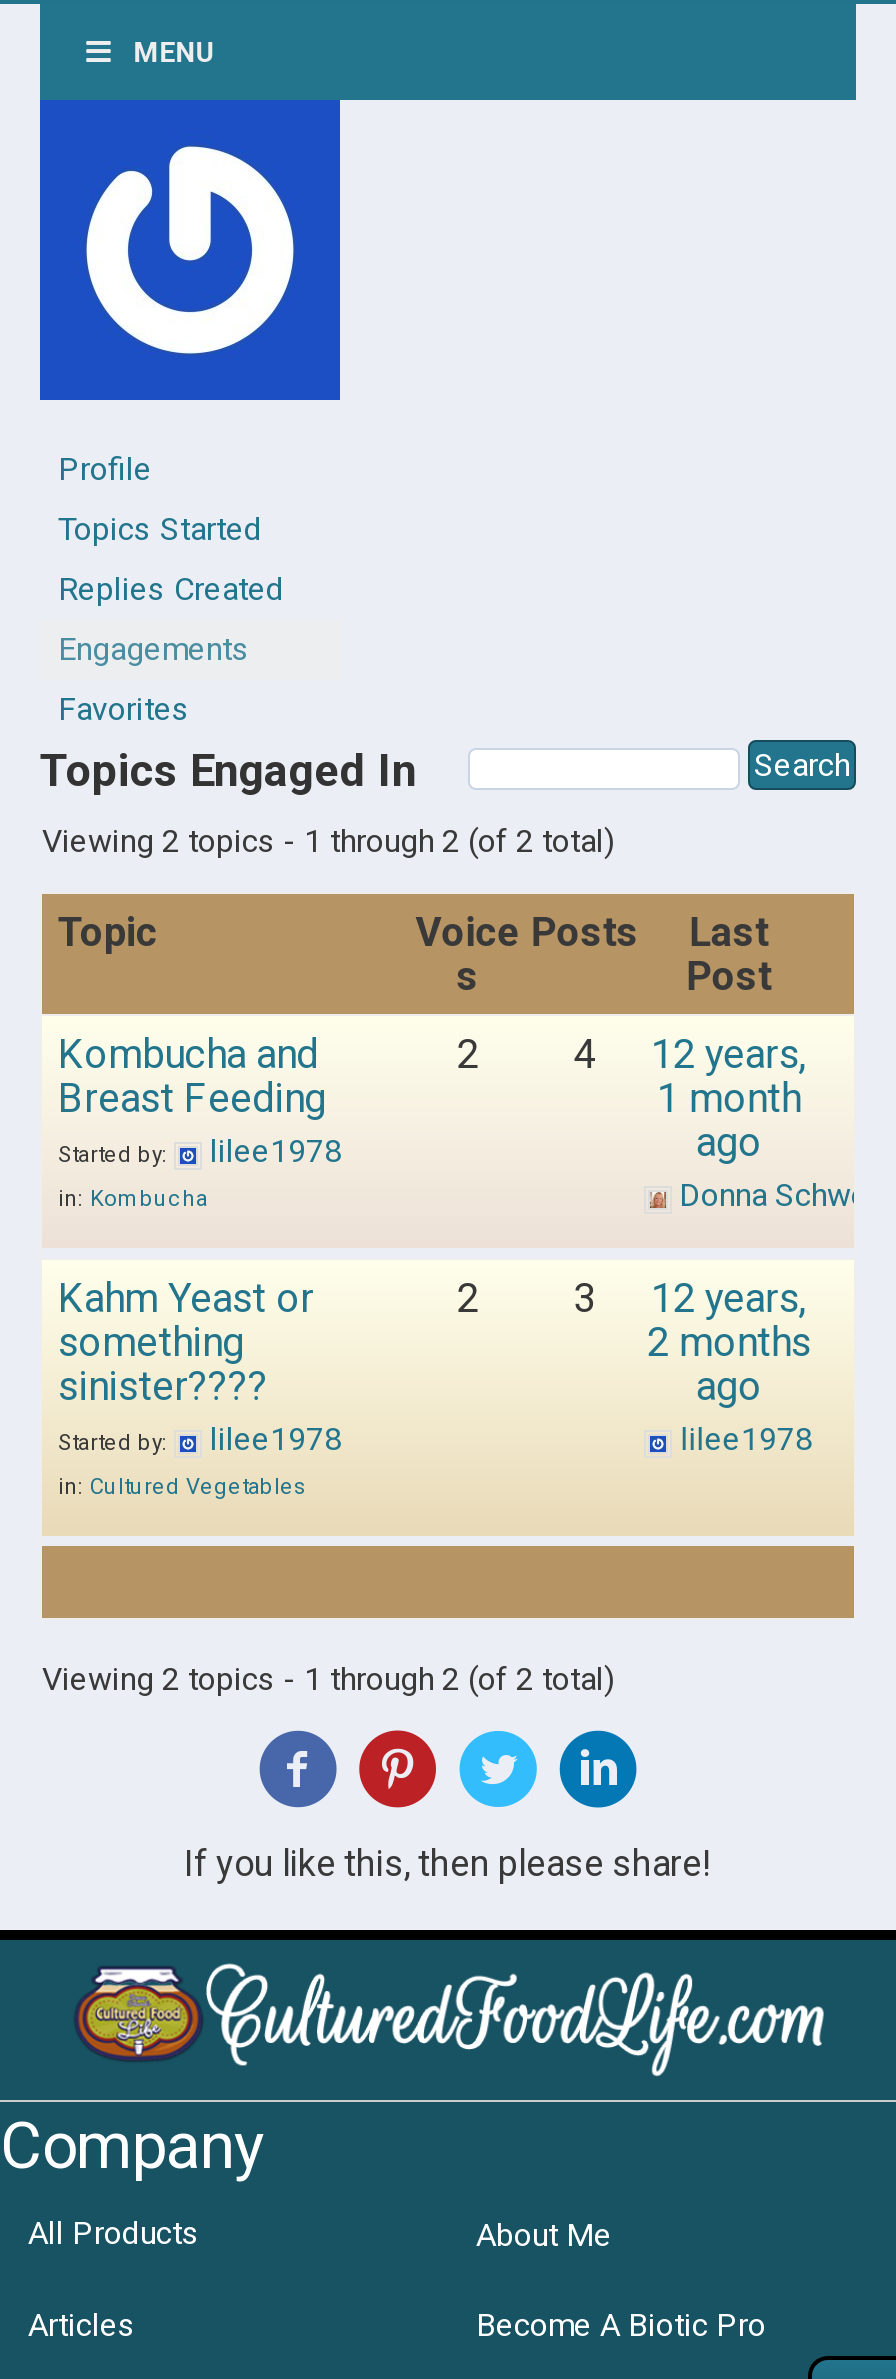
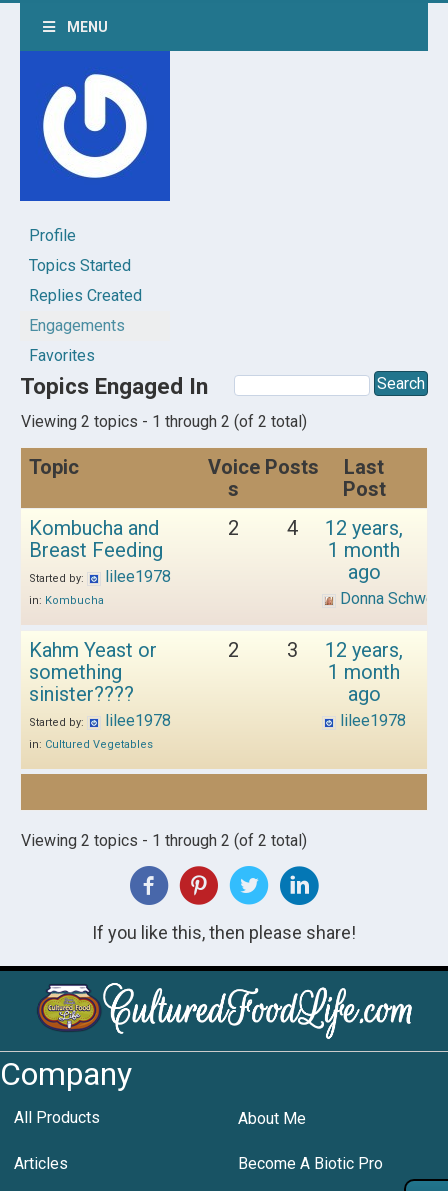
[647,1318,811,1366] 2 months -> [328,660,400,684] 1 month

